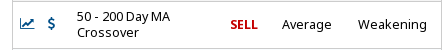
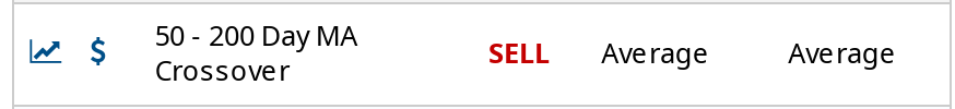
[358,16,427,33] Weakening -> [788,36,897,73] Average

